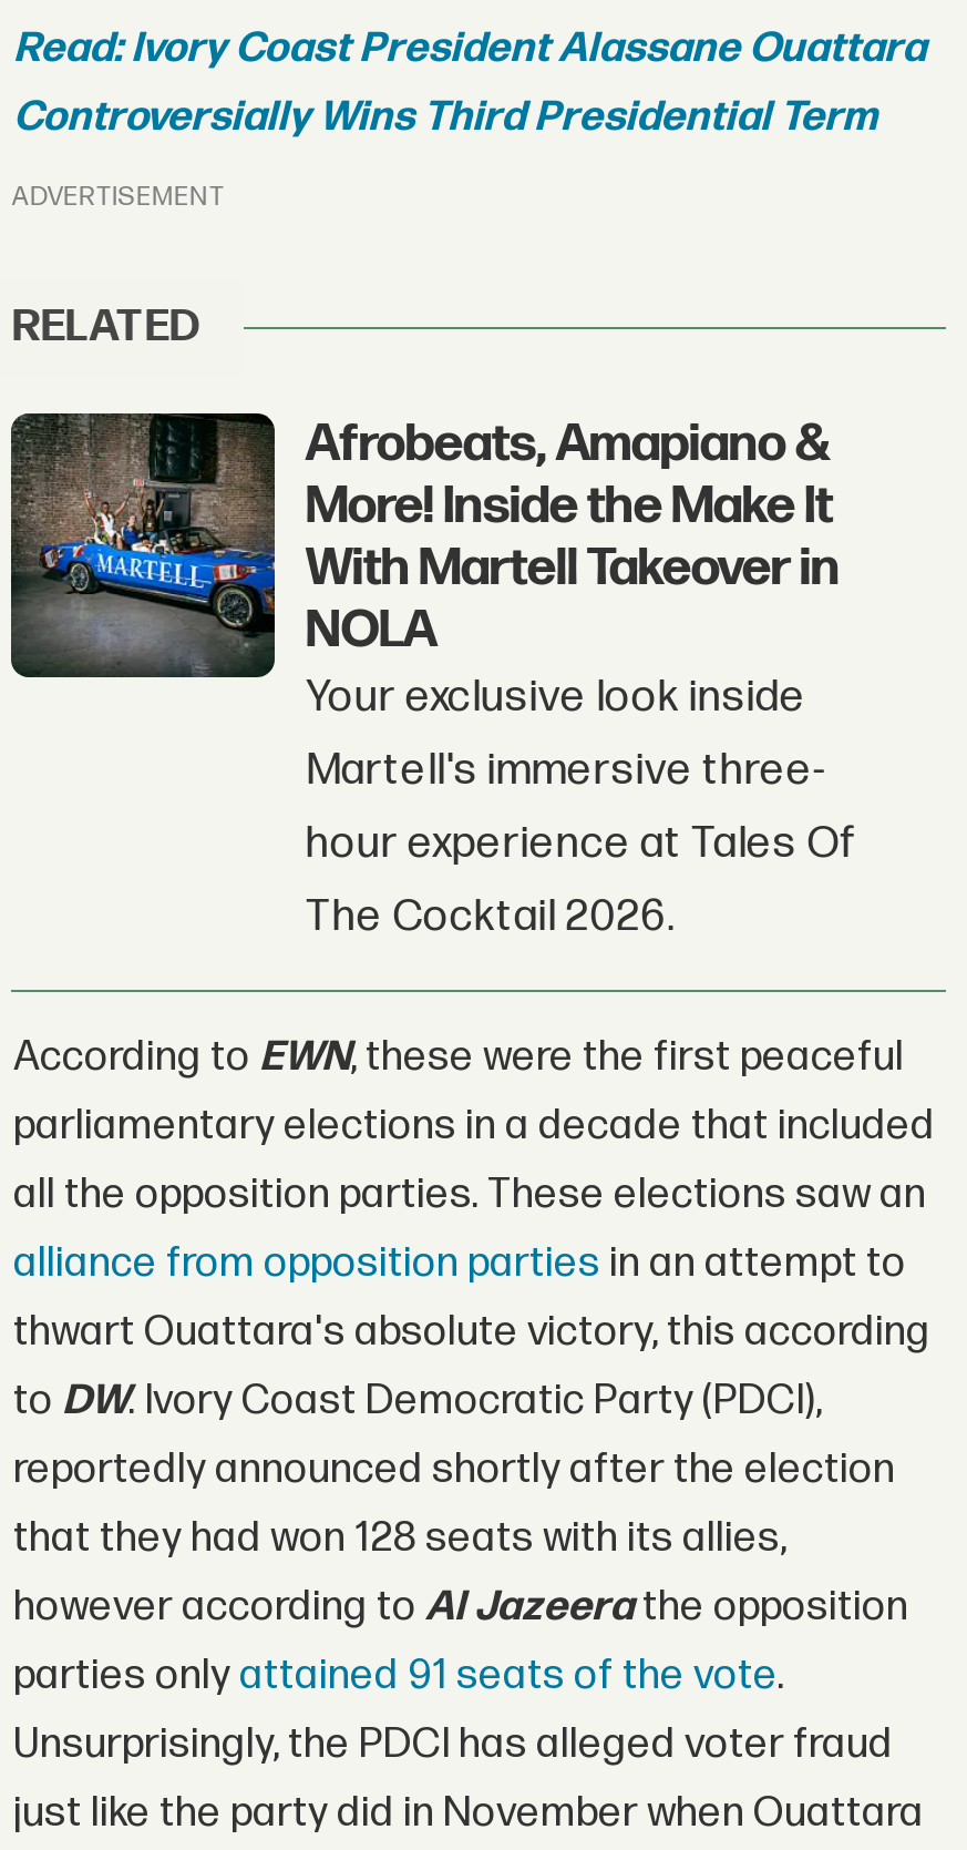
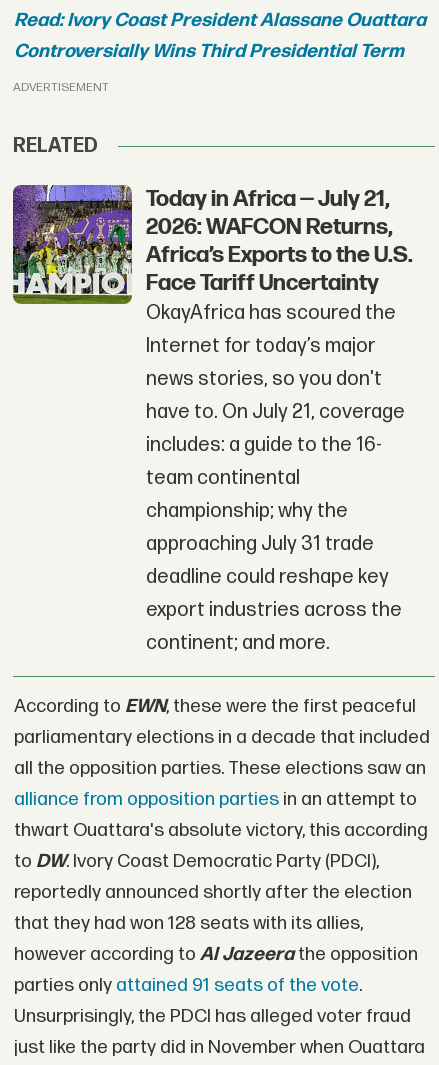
[9,411,857,944] [image] | Afrobeats, Amapiano & | More! Inside the Make It | With Martell Takeover in | NOLA | Your exclusive look inside | Martell's immersive three- | hour experience at Tales Of | The Cocktail 2026. -> [12,184,413,655] [image] | Today in Africa — July 21, | 2026: WAFCON Returns, | Africa’s Exports to the U.S. | Face Tariff Uncertainty | OkayAfrica has scoured the | Internet for today’s major | news stories, so you don't | have to. On July 21, coverage | includes: a guide to the 16- | team continental | championship; why the | approaching July 31 trade | deadline could reshape key | export industries across the | continent; and more.

